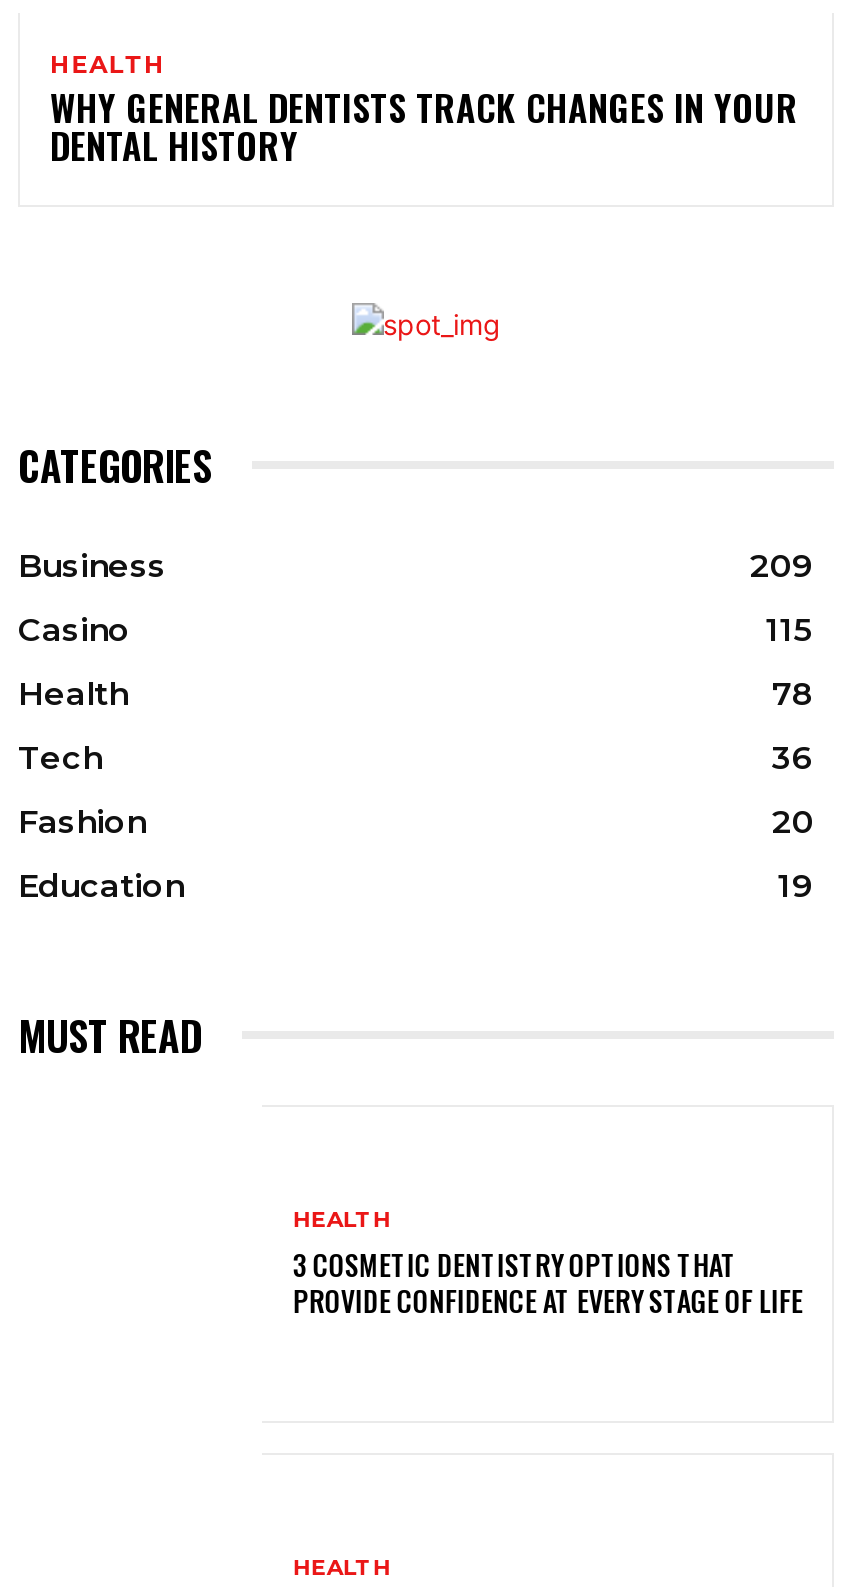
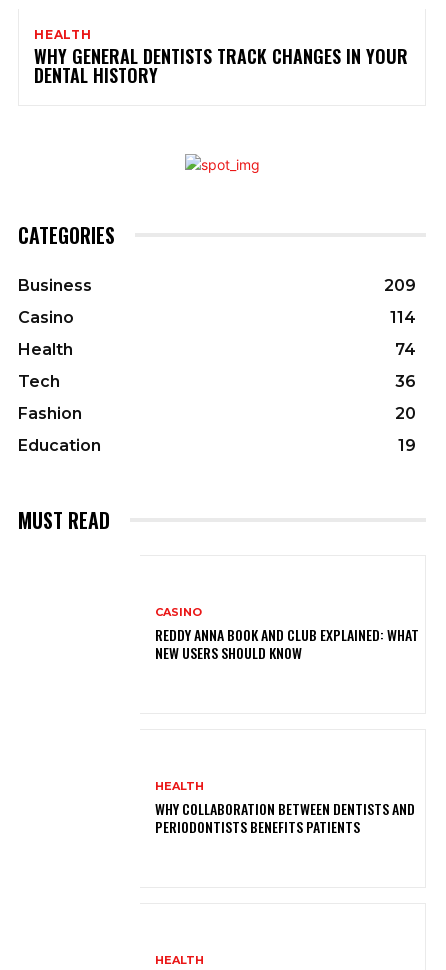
[766,611,814,649] 115 -> [390,308,416,327] 114
[772,675,814,713] 78 -> [395,340,416,359] 74
none -> [155,605,419,663] CASINO | REDDY ANNA BOOK AND CLUB EXPLAINED: WHAT | NEW USERS SHOULD KNOW
[293,1243,803,1321] 3 COSMETIC DENTISTRY OPTIONS THAT | PROVIDE CONFIDENCE AT EVERY STAGE OF LIFE -> [155,798,415,837] WHY COLLABORATION BETWEEN DENTISTS AND | PERIODONTISTS BENEFITS PATIENTS

